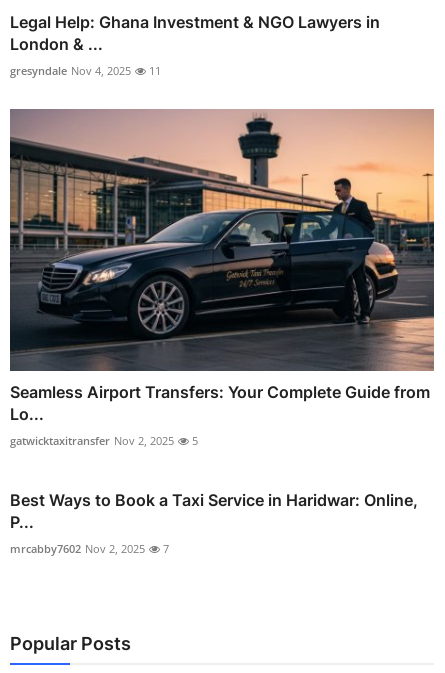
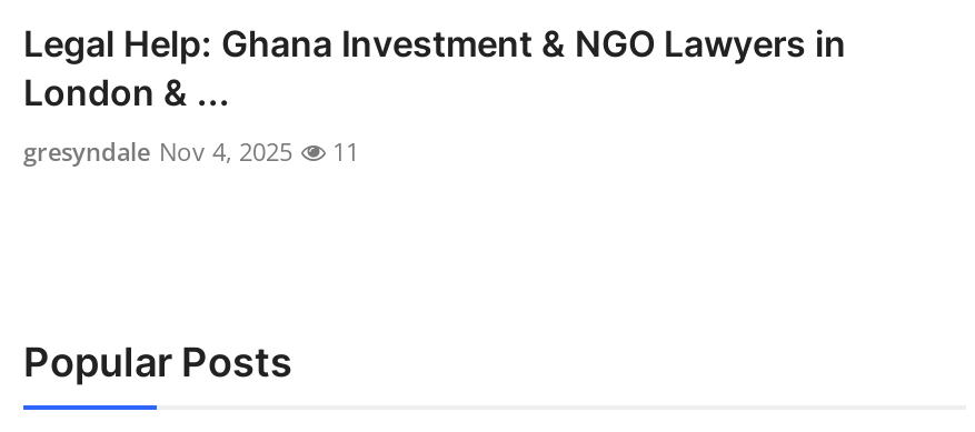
[9,108,435,556] [image] | Seamless Airport Transfers: Your Complete Guide from | Lo... | gatwicktaxitransfer Nov 2, 2025 | 5 | Best Ways to Book a Taxi Service in Haridwar: Online, | P... | mrcabby7602 Nov 2, 2025 | 7 -> none

